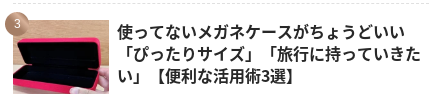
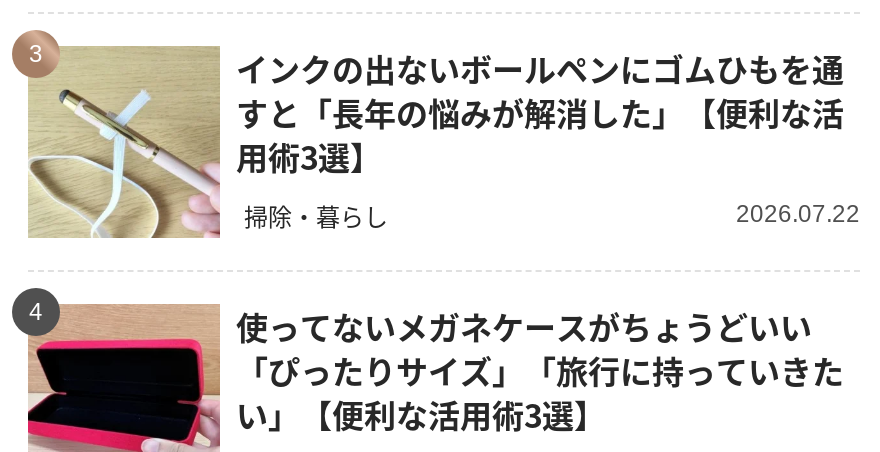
none -> [28,45,860,240] [image] | インクの出ないボールペンにゴムひもを通 | すと「長年の悩みが解消した」【便利な活 | 用術3選】 | 掃除・暮らし | 2026.07.22
none -> [29,298,43,326] 4

